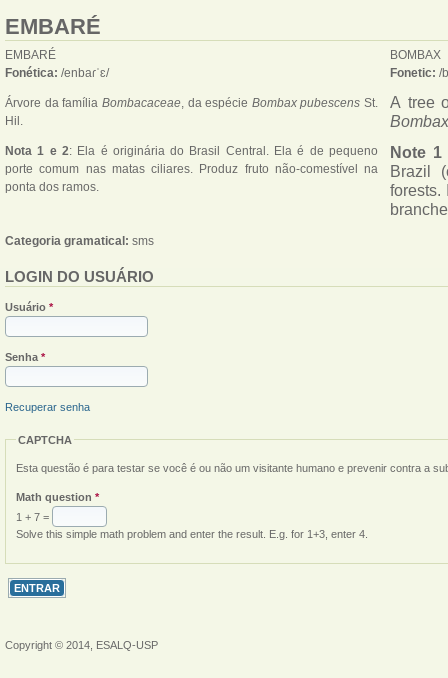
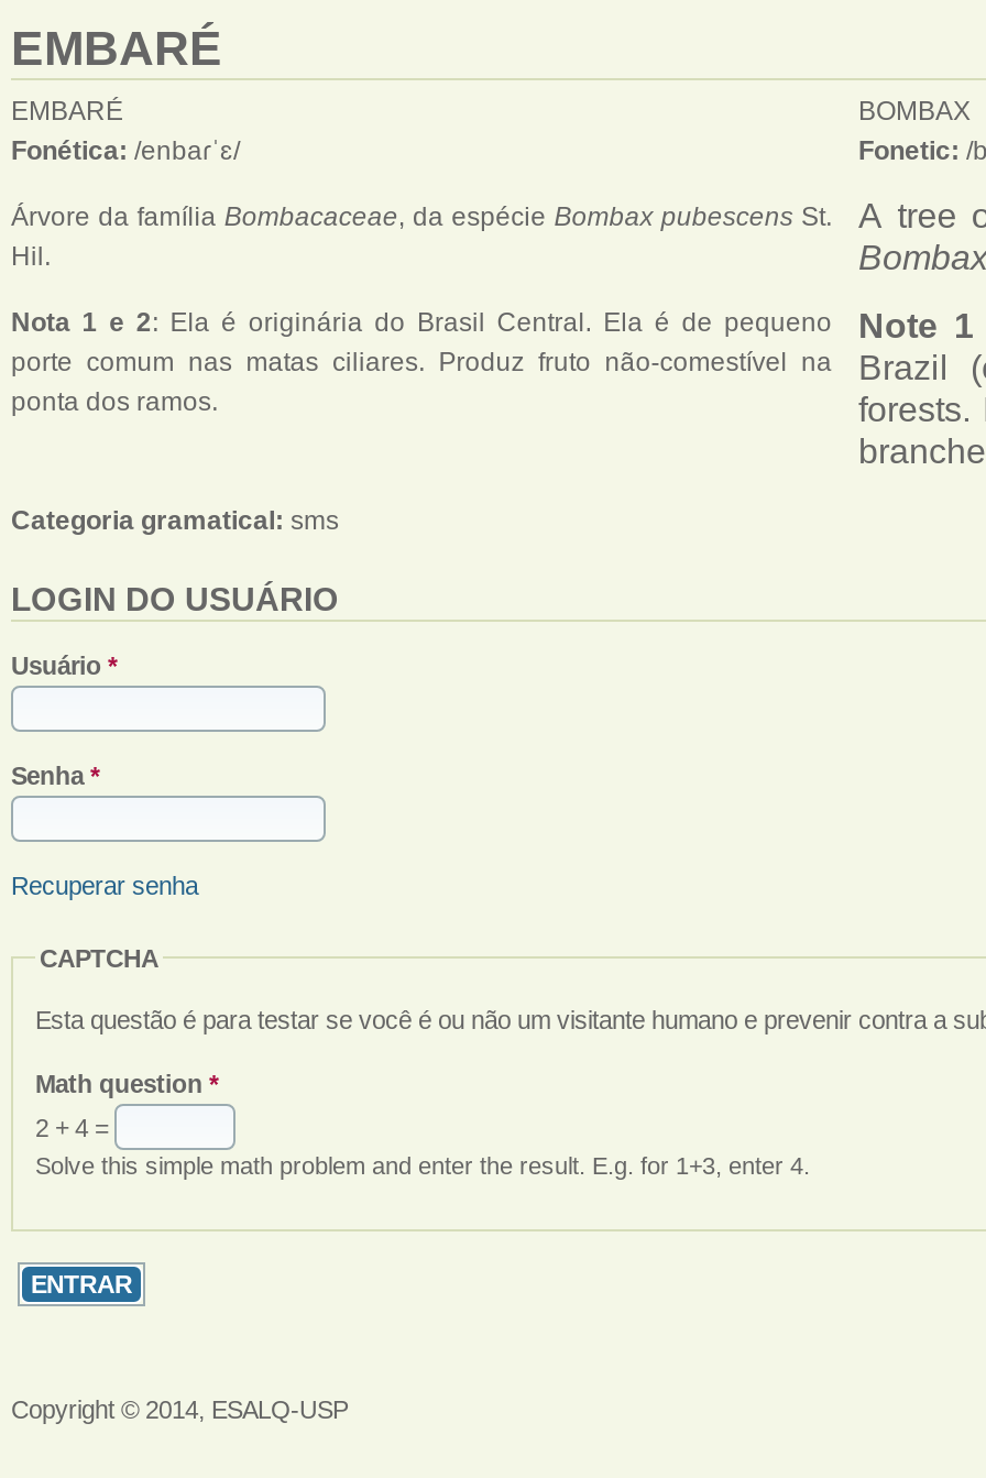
[16,511,52,523] 1 + 7 = -> [35,1115,114,1141] 2 + 4 =

